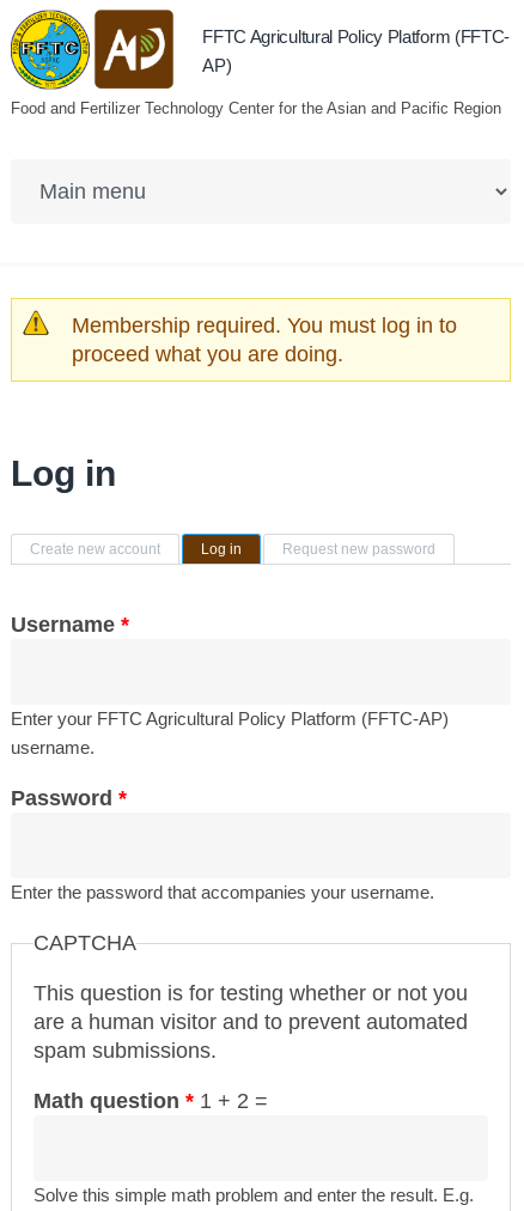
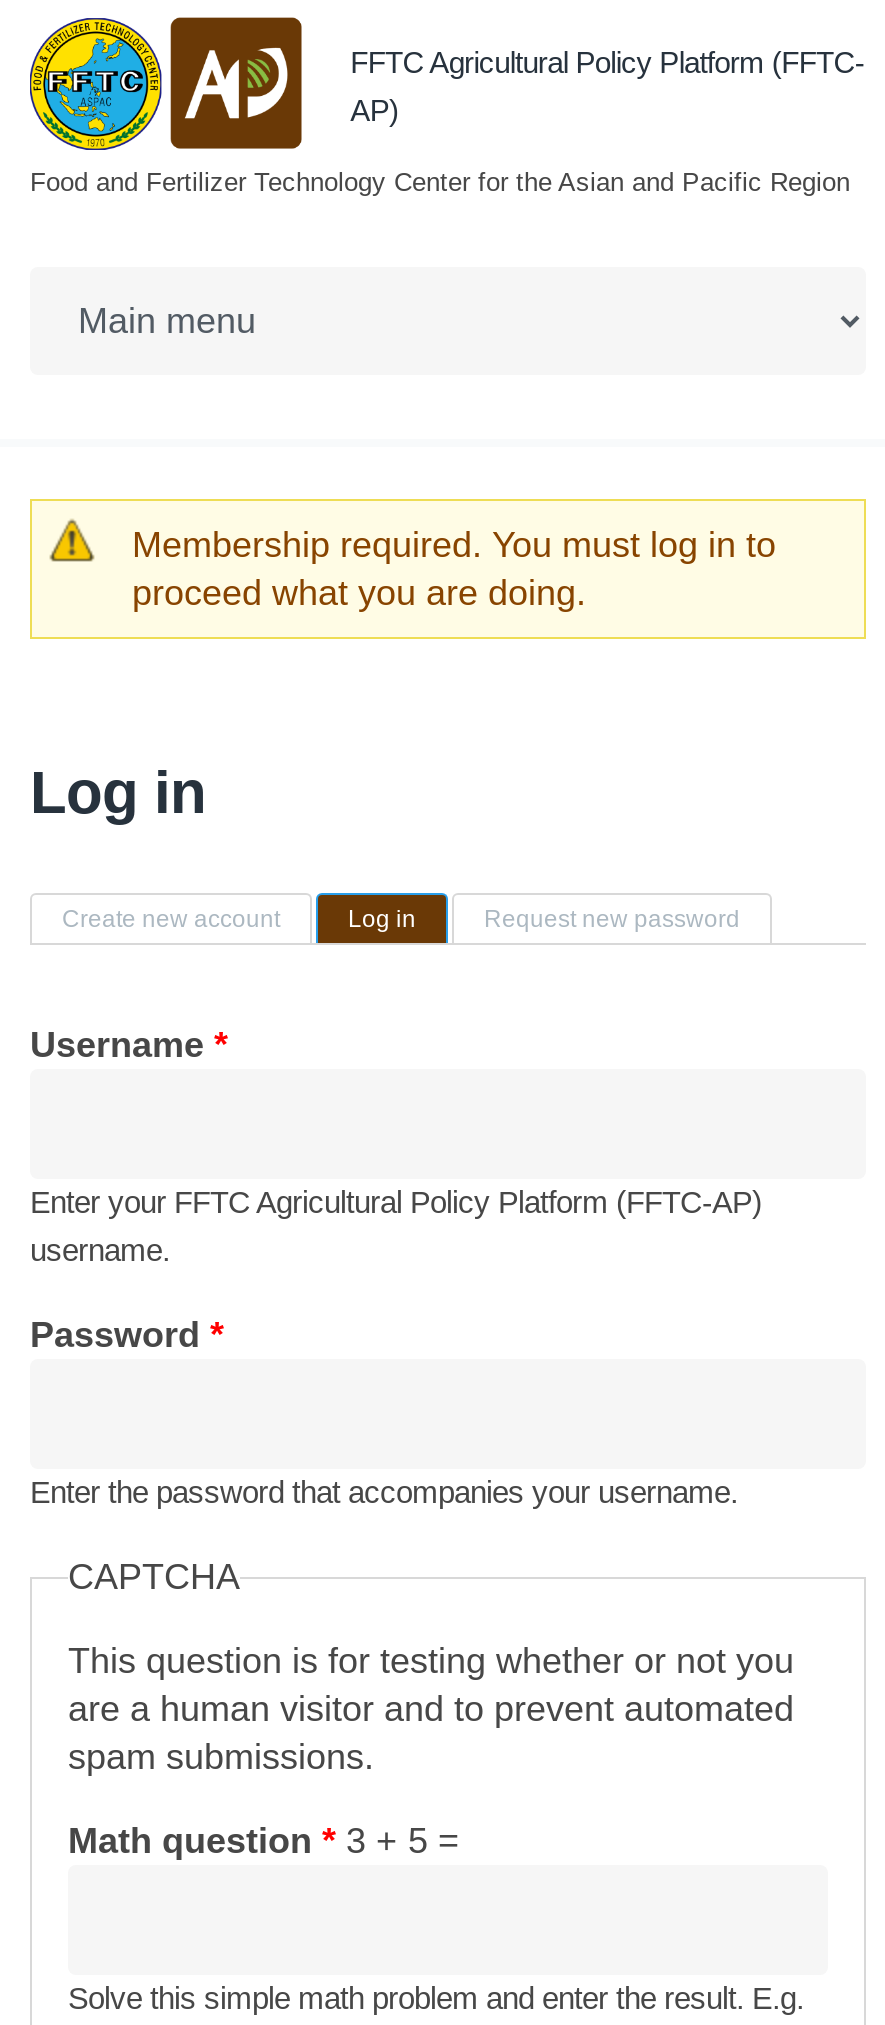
[33,1089,268,1113] Math question * 1 + 2 = -> [68,1821,460,1861] Math question * 3 + 5 =

